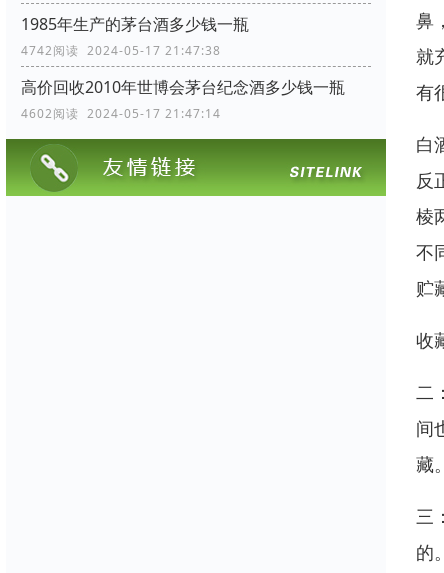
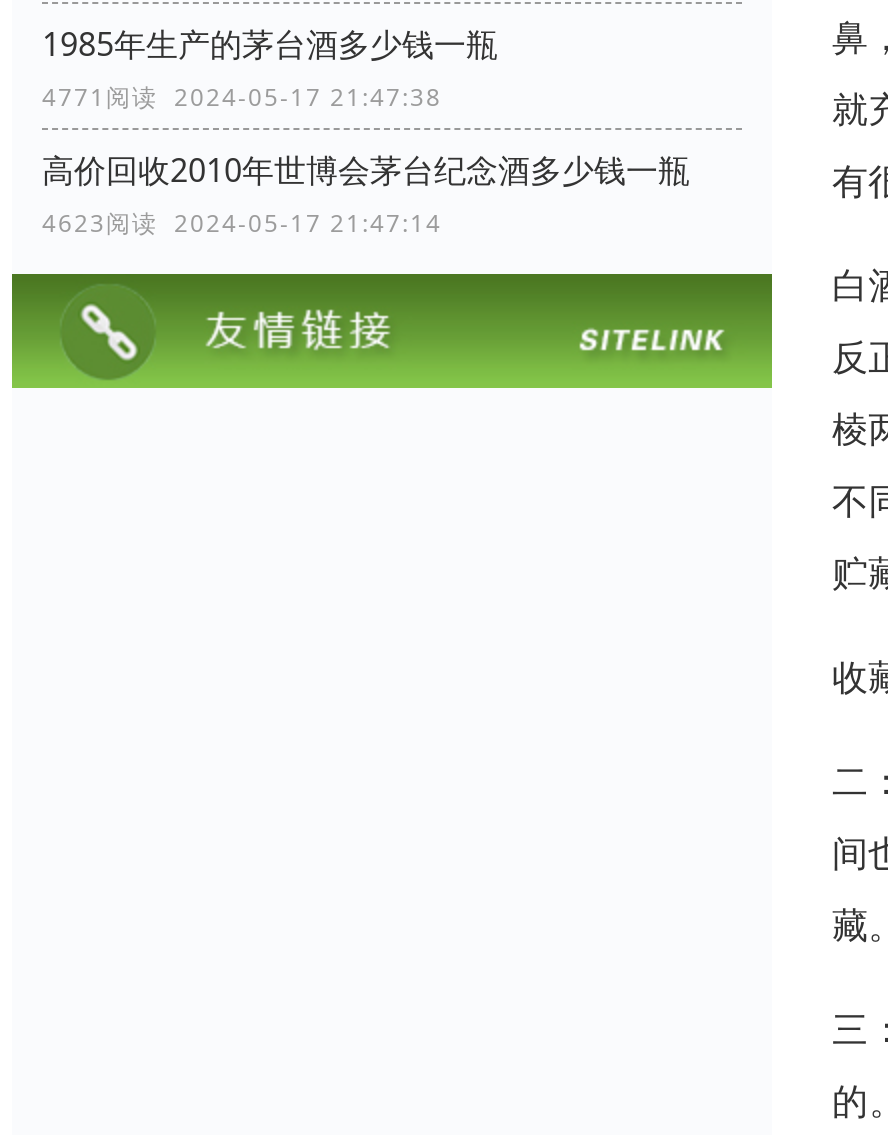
[21,42,221,59] 4742阅读 2024-05-17 21:47:38 -> [42,80,442,114] 4771阅读 2024-05-17 21:47:38
[21,105,221,122] 4602阅读 2024-05-17 21:47:14 -> [42,206,442,240] 4623阅读 2024-05-17 21:47:14

